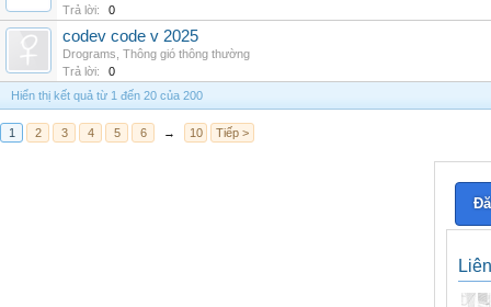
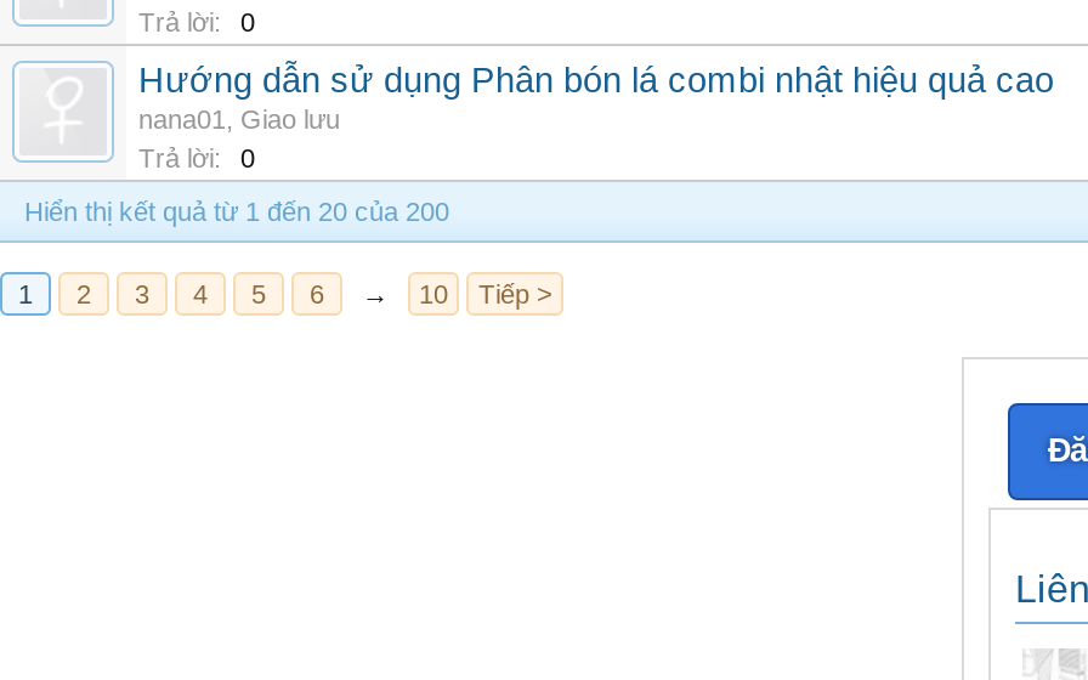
[62,27,250,60] codev code v 2025 | Drograms, Thông gió thông thường -> [138,61,1054,134] Hướng dẫn sử dụng Phân bón lá combi nhật hiệu quả cao | nana01, Giao lưu

